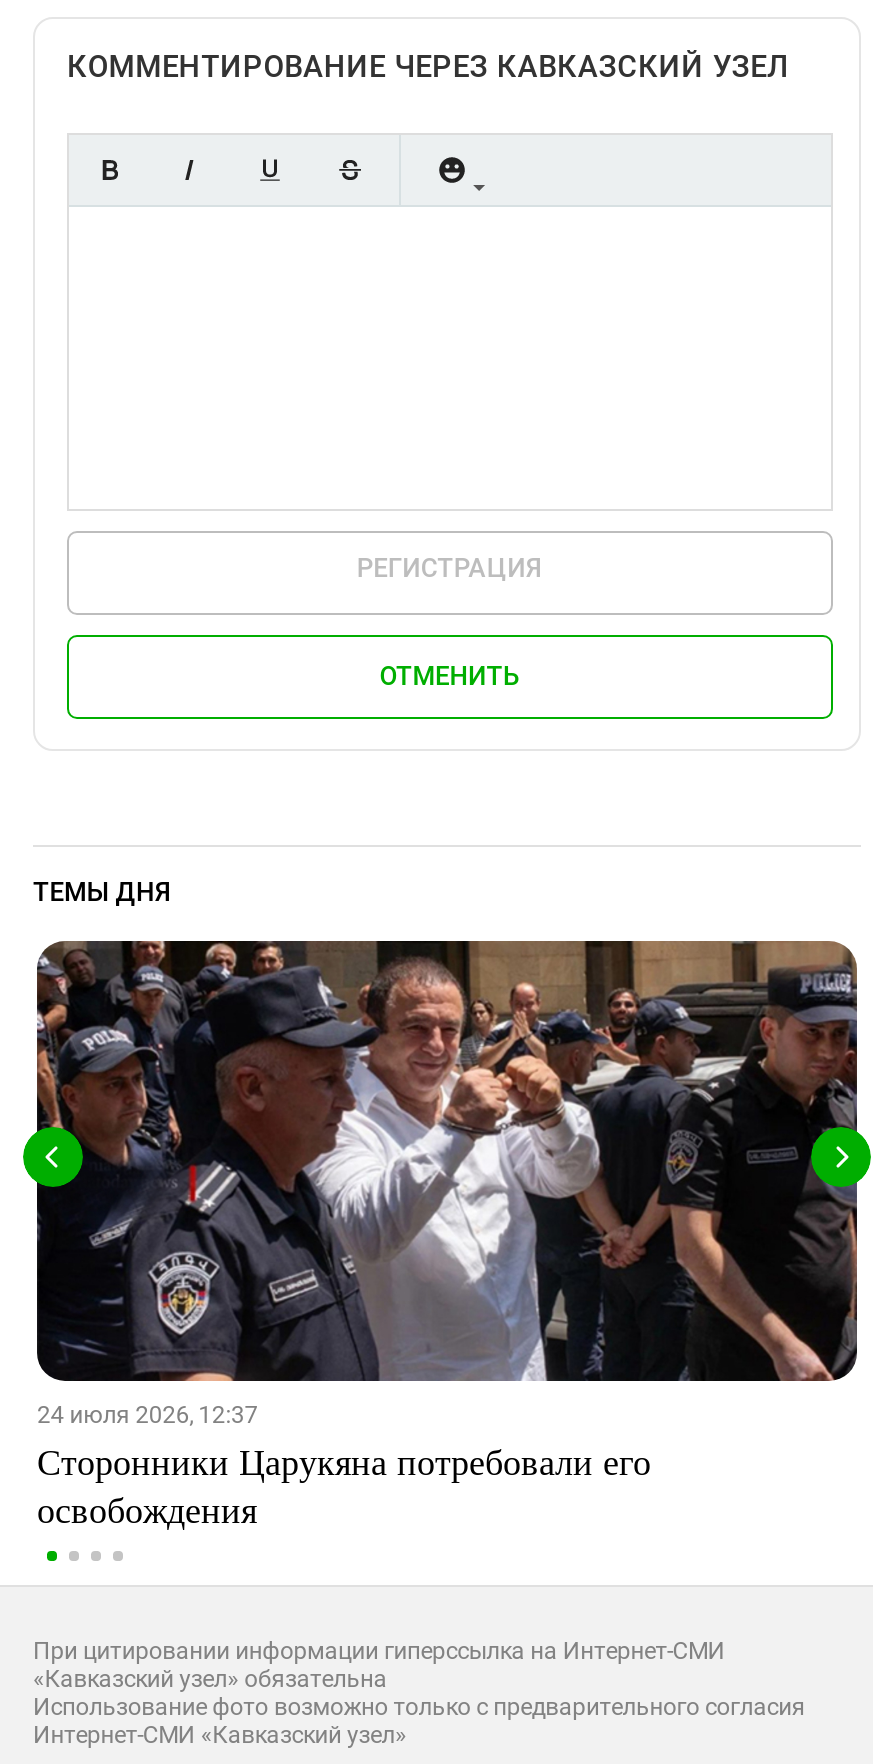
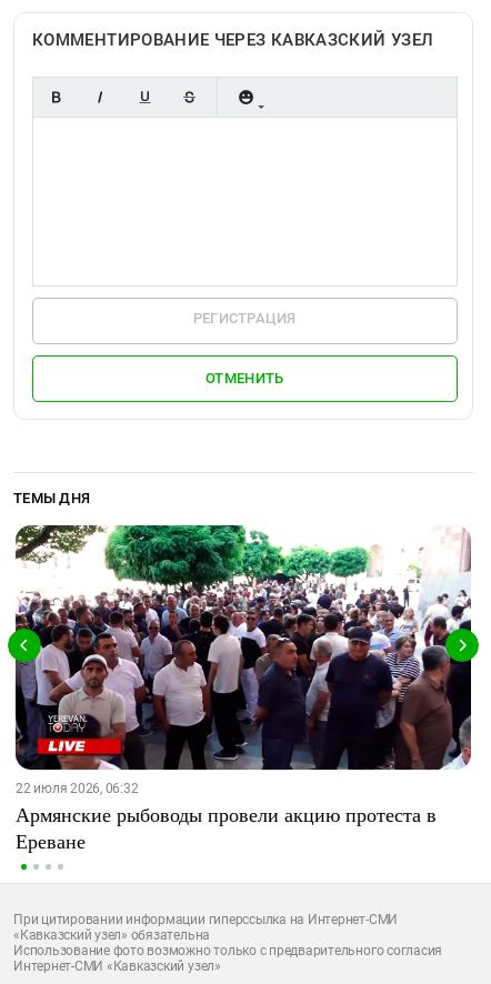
[35,939,859,1533] [image] | 24 июля 2026, 12:37 | Сторонники Царукяна потребовали его | освобождения -> [16,524,472,854] [image] | 22 июля 2026, 06:32 | Армянские рыбоводы провели акцию протеста в | Ереване

